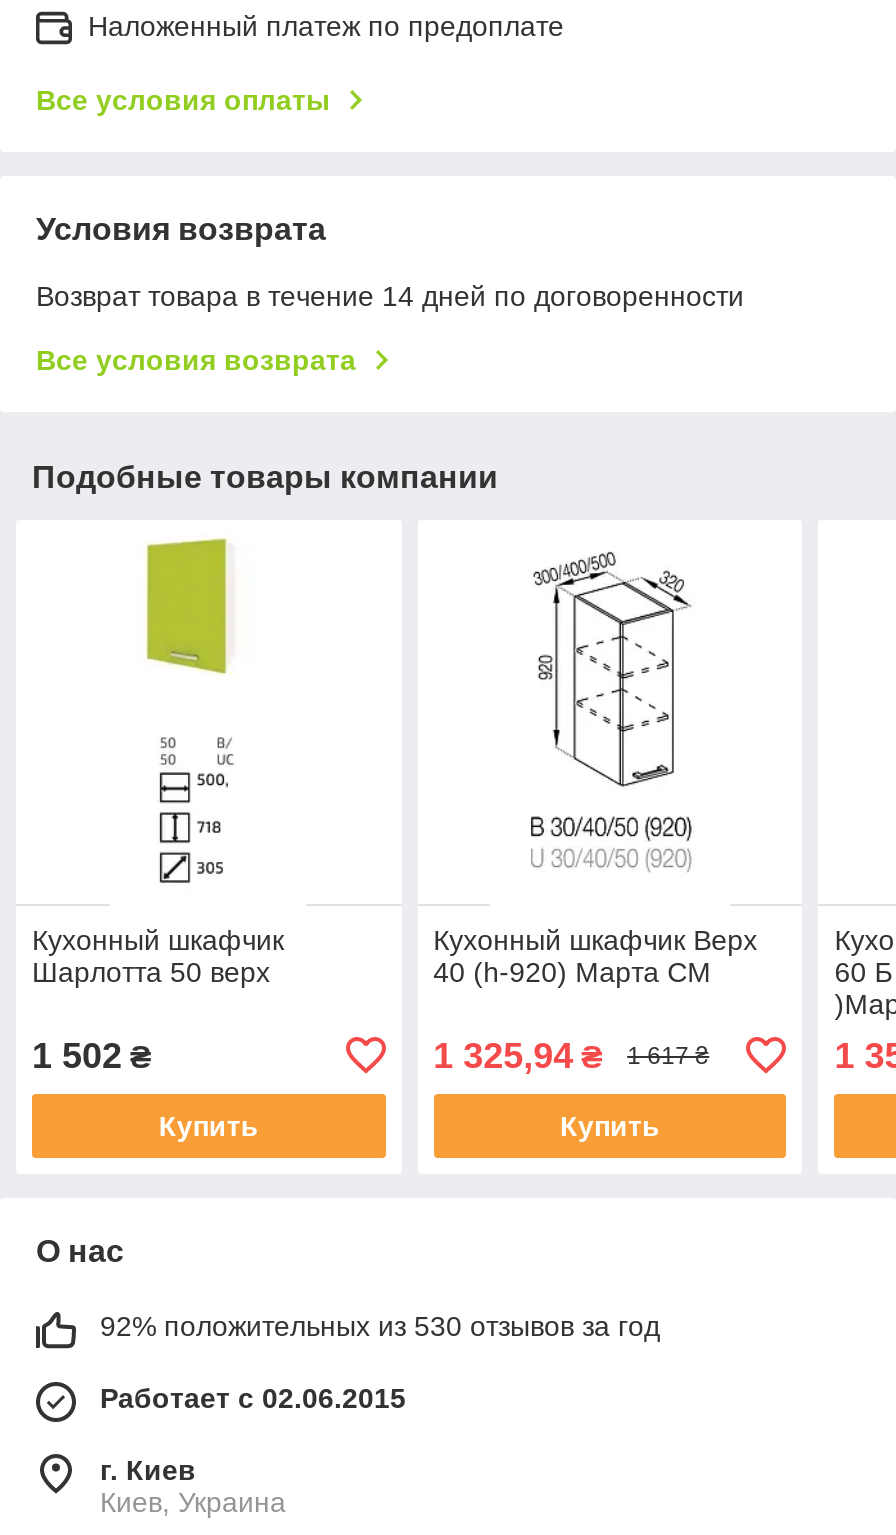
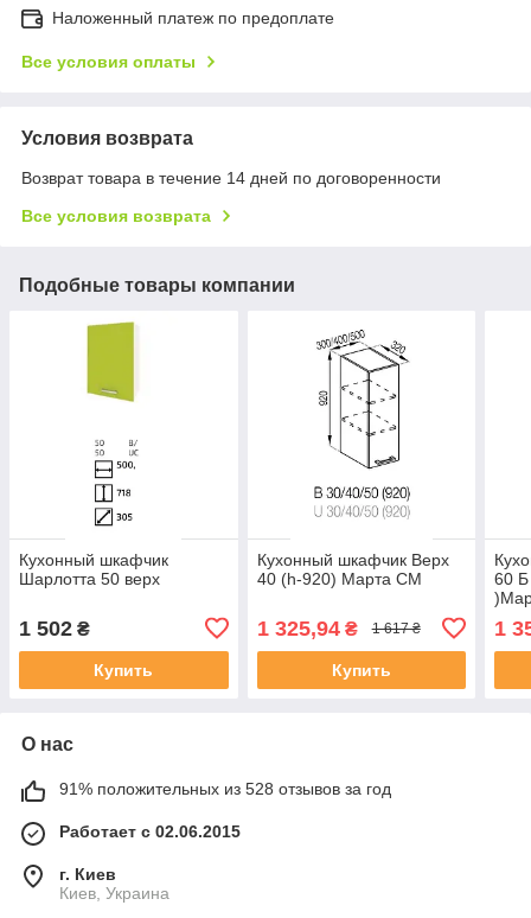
[100,1310,660,1342] 92% положительных из 530 отзывов за год -> [59,779,391,798] 91% положительных из 528 отзывов за год

